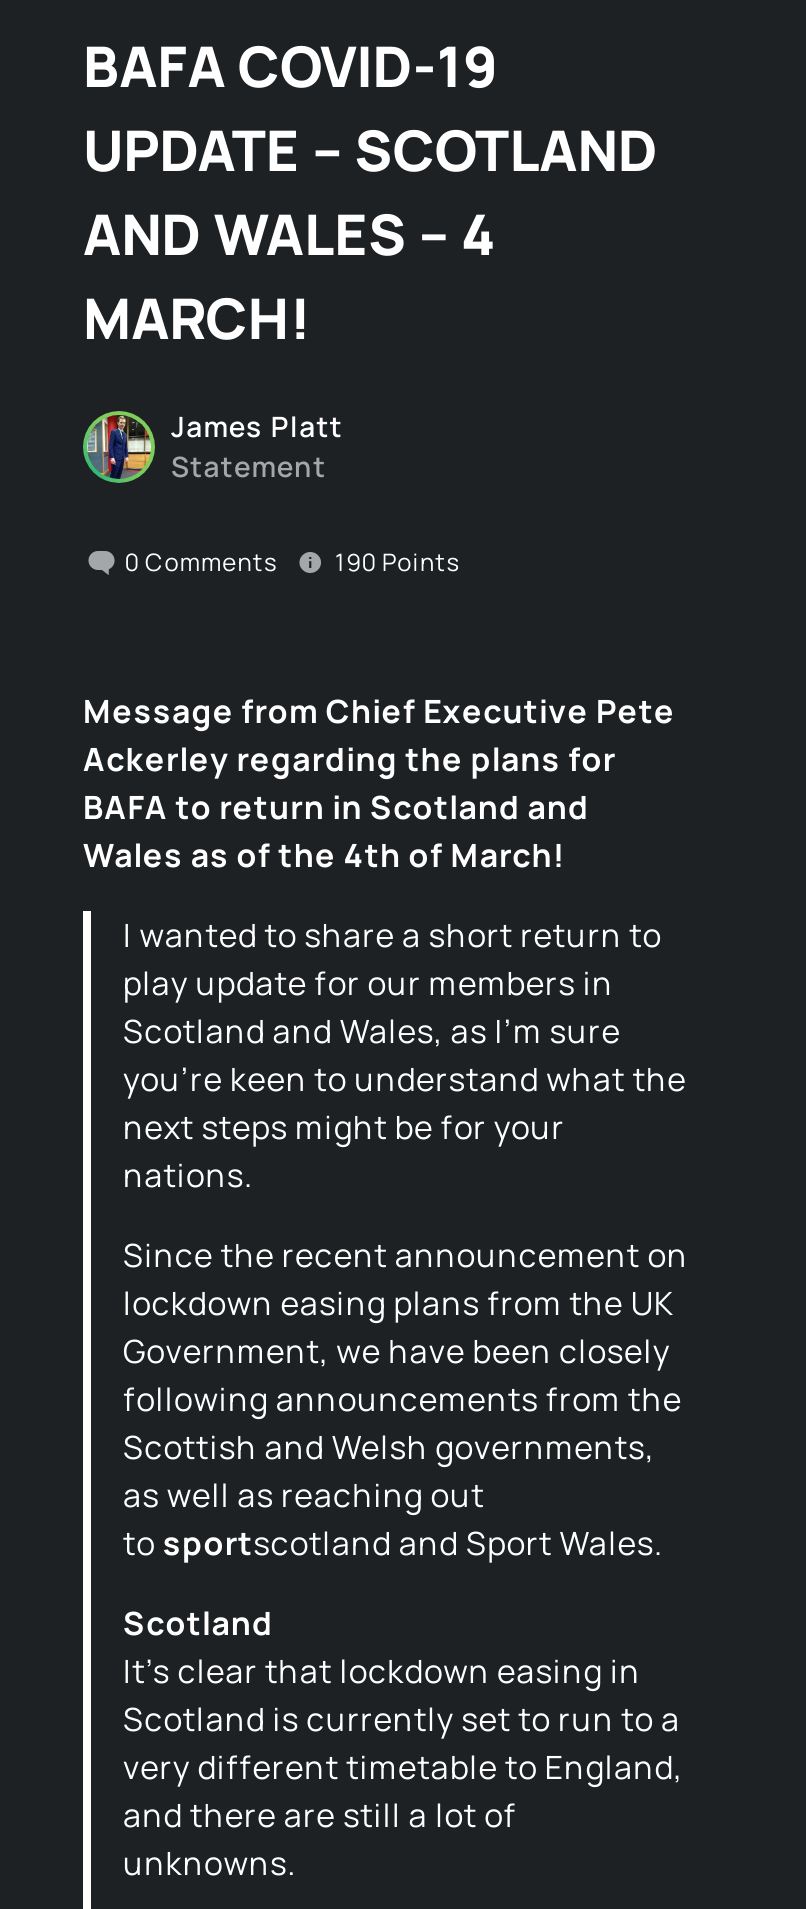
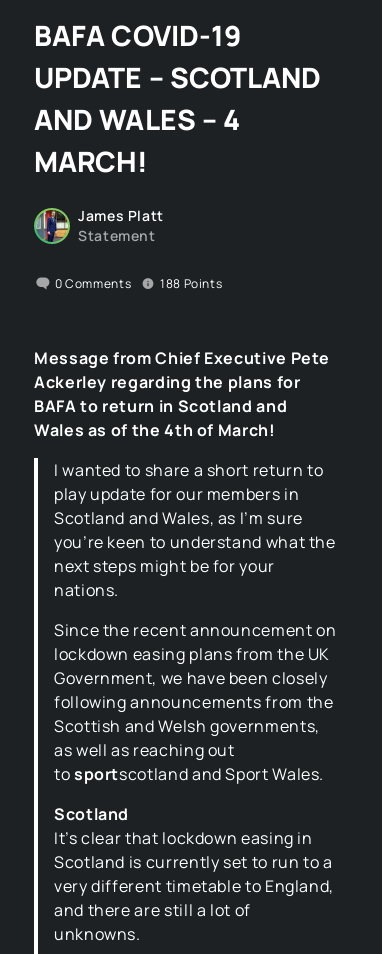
[125,545,460,579] 0 Comments 190 Points -> [55,275,222,292] 0 Comments 188 Points

